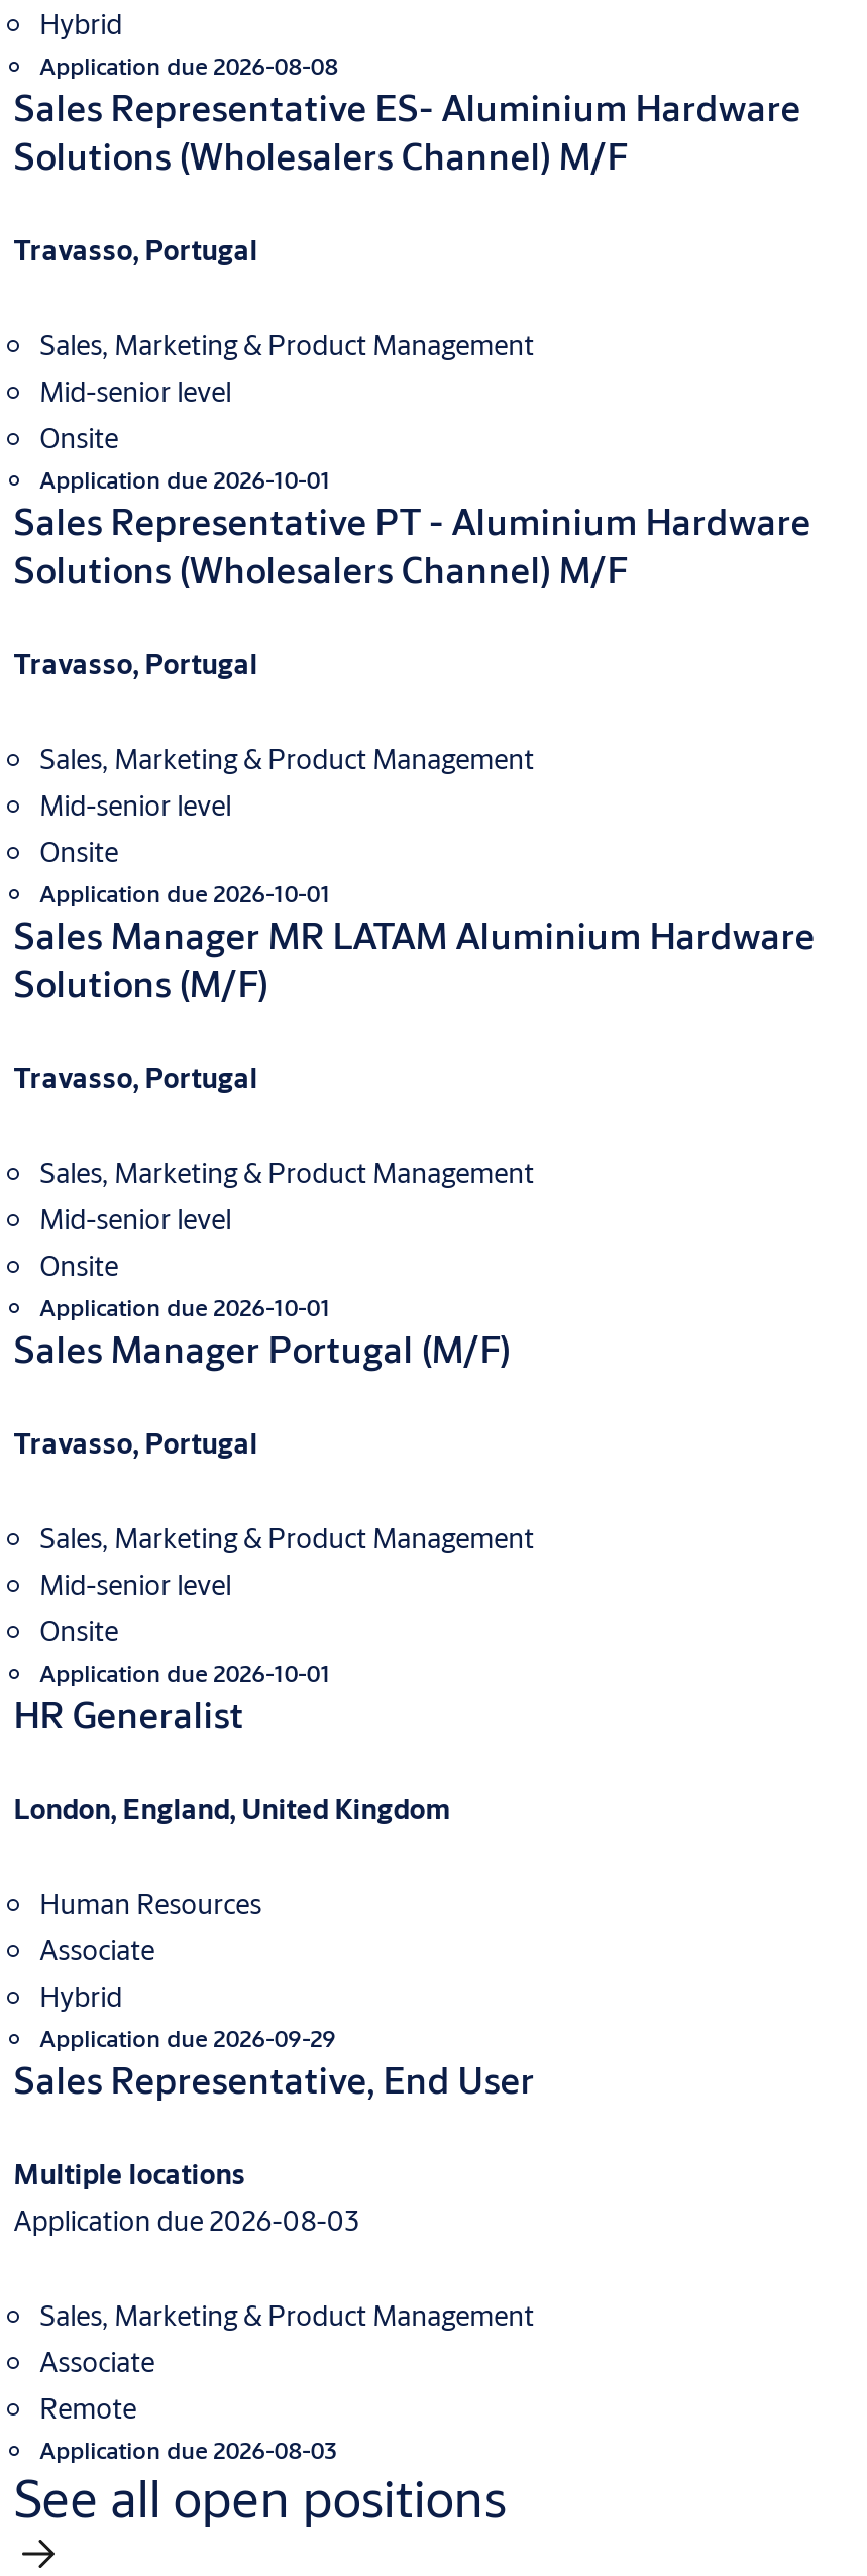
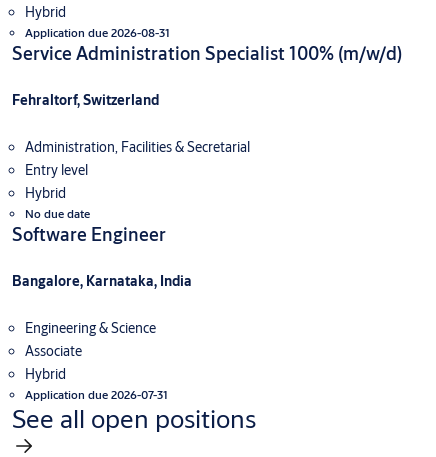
[14,51,815,1923] Application due 2026-08-08 | Sales Representative ES- Aluminium Hardware | Solutions (Wholesalers Channel) M/F | Travasso, Portugal | Sales, Marketing & Product Management | Mid-senior level | Onsite | Application due 2026-10-01 | Sales Representative PT - Aluminium Hardware | Solutions (Wholesalers Channel) M/F | Travasso, Portugal | Sales, Marketing & Product Management | Mid-senior level | Onsite | Application due 2026-10-01 | Sales Manager MR LATAM Aluminium Hardware | Solutions (M/F) | Travasso, Portugal | Sales, Marketing & Product Management | Mid-senior level | Onsite | Application due 2026-10-01 | Sales Manager Portugal (M/F) | Travasso, Portugal | Sales, Marketing & Product Management | Mid-senior level | Onsite | Application due 2026-10-01 | HR Generalist | London, England, United Kingdom | Human Resources -> [12,25,402,337] Application due 2026-08-31 | Service Administration Specialist 100% (m/w/d) | Fehraltorf, Switzerland | Administration, Facilities & Secretarial | Entry level | Hybrid | No due date | Software Engineer | Bangalore, Karnataka, India | Engineering & Science
[14,2023,535,2466] Application due 2026-09-29 | Sales Representative, End User | Multiple locations | Application due 2026-08-03 | Sales, Marketing & Product Management | Associate | Remote | Application due 2026-08-03 -> [25,387,168,402] Application due 2026-07-31

